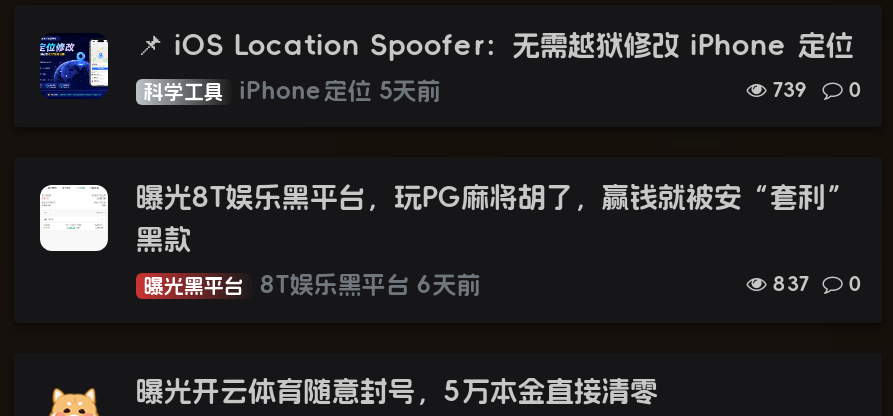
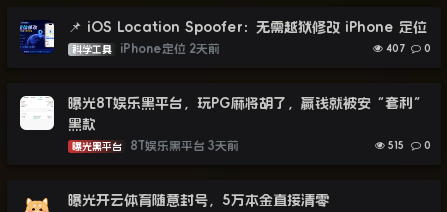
[240,78,441,102] iPhone定位 5天前 -> [120,43,220,55] iPhone定位 2天前
[766,78,862,100] 739 0 -> [383,43,431,54] 407 0
[260,272,481,296] 8T娱乐黑平台 6天前 -> [130,140,239,152] 8T娱乐黑平台 3天前
[766,272,862,294] 837 0 -> [385,140,431,151] 515 0

